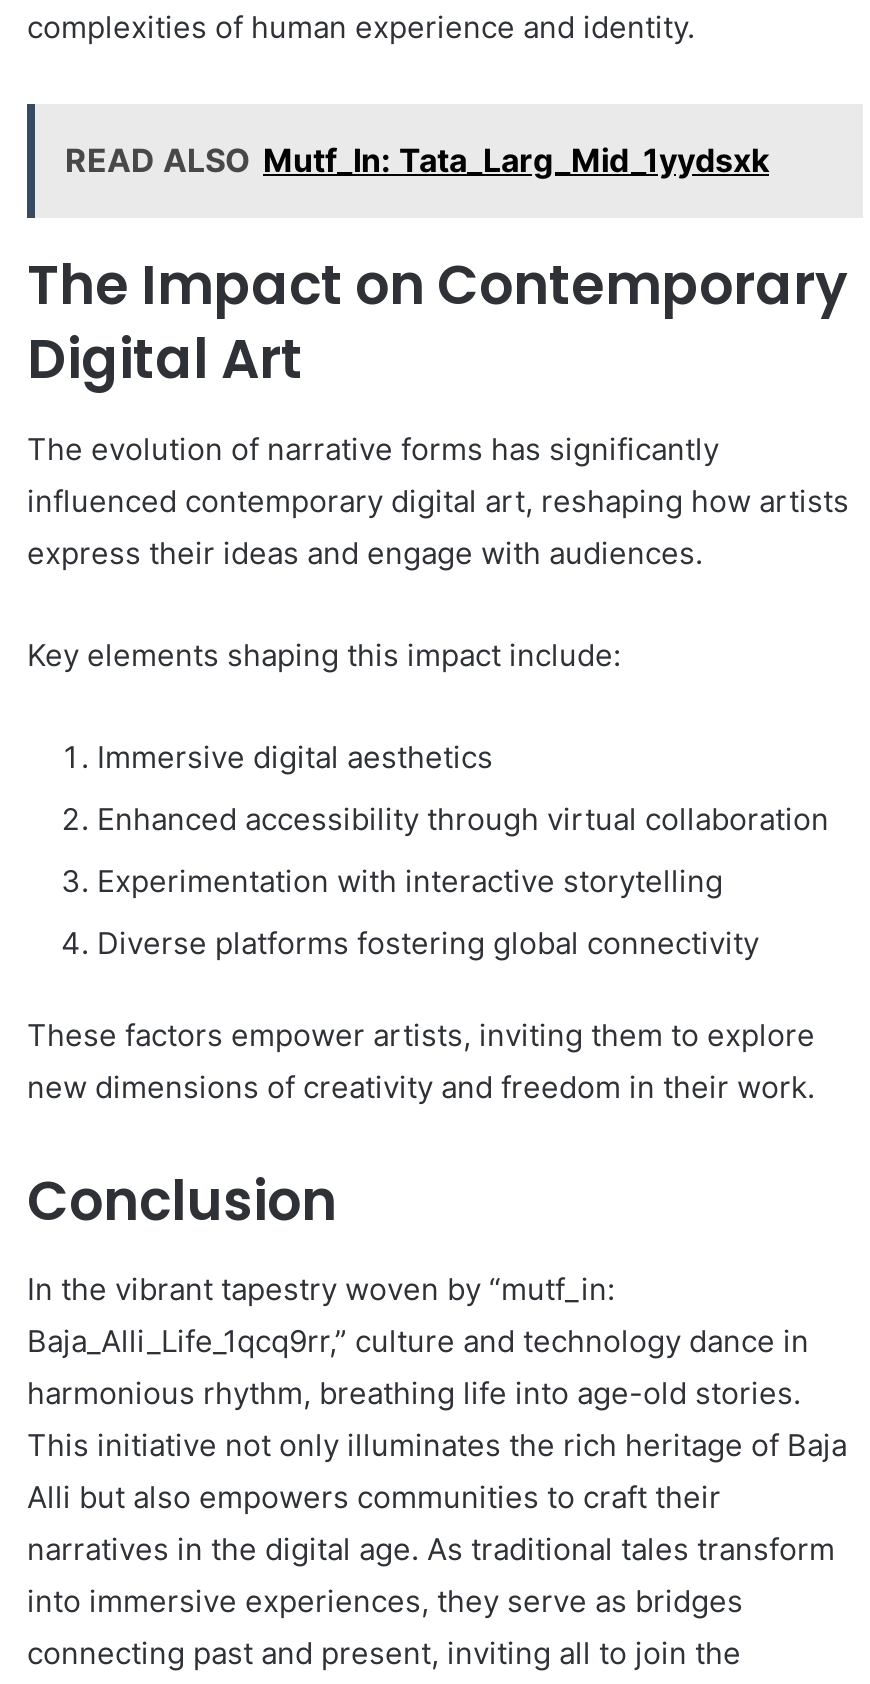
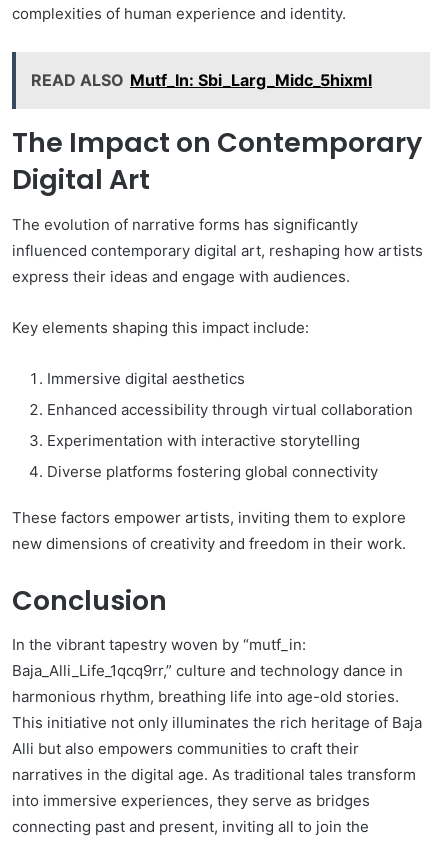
[65,141,769,181] READ ALSO Mutf_In: Tata_Larg_Mid_1yydsxk -> [31,70,372,90] READ ALSO Mutf_In: Sbi_Larg_Midc_5hixml

